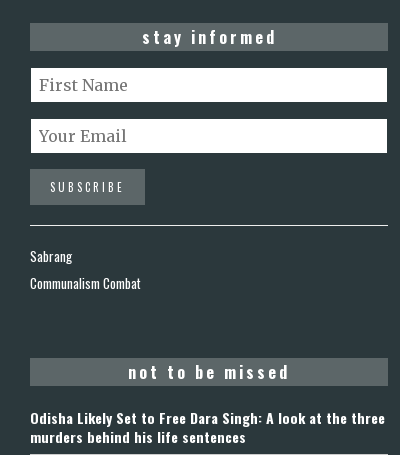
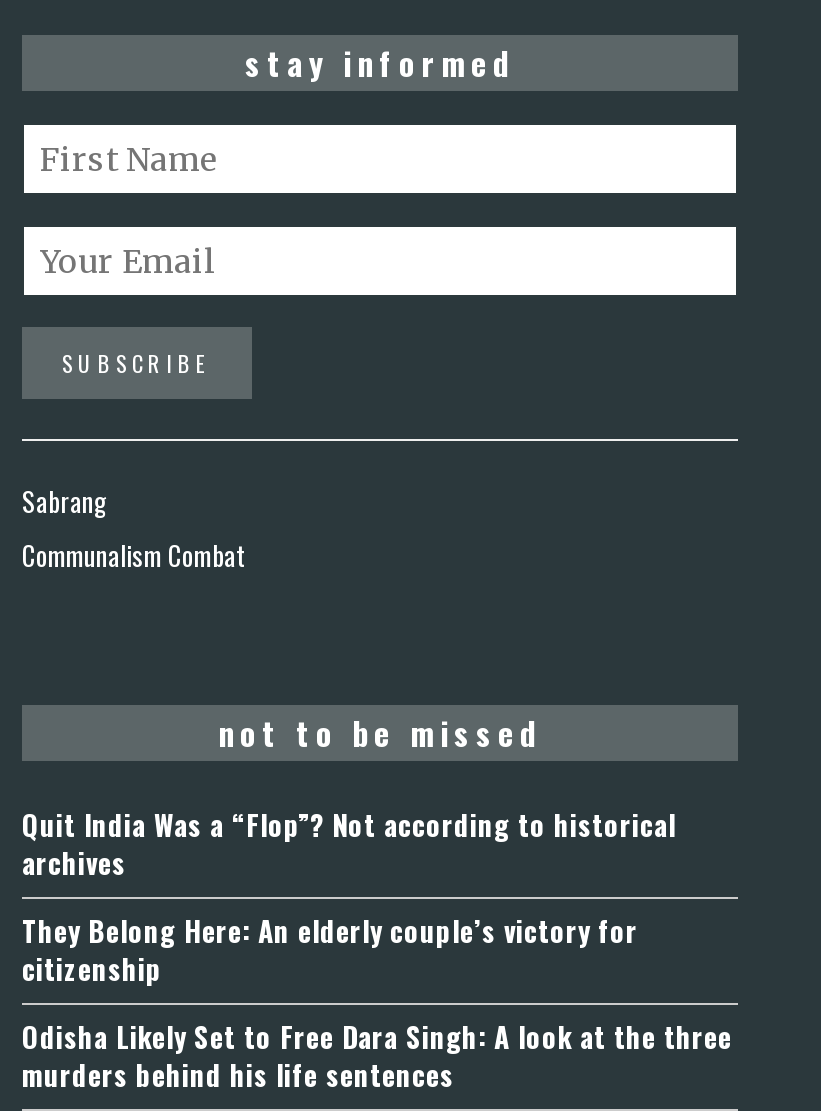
none -> [22,803,676,989] Quit India Was a “Flop”? Not according to historical | archives | They Belong Here: An elderly couple’s victory for | citizenship

